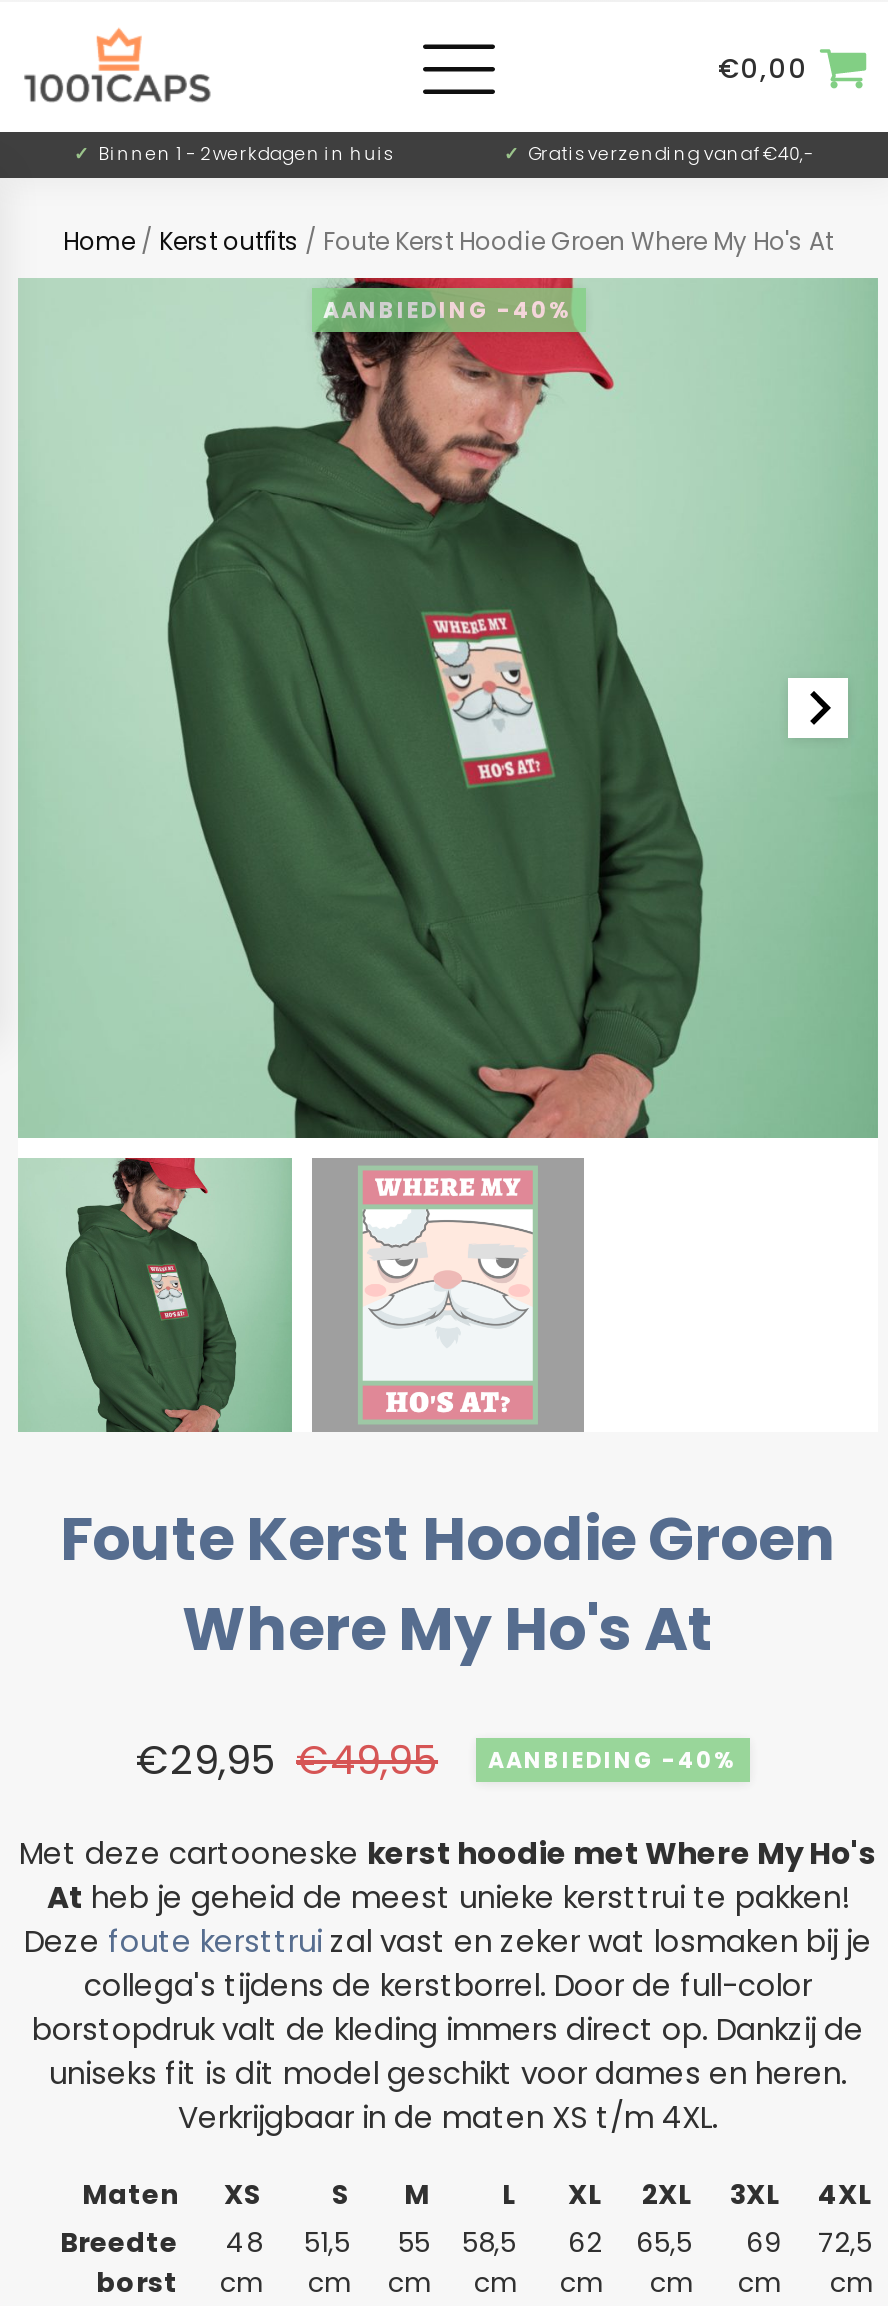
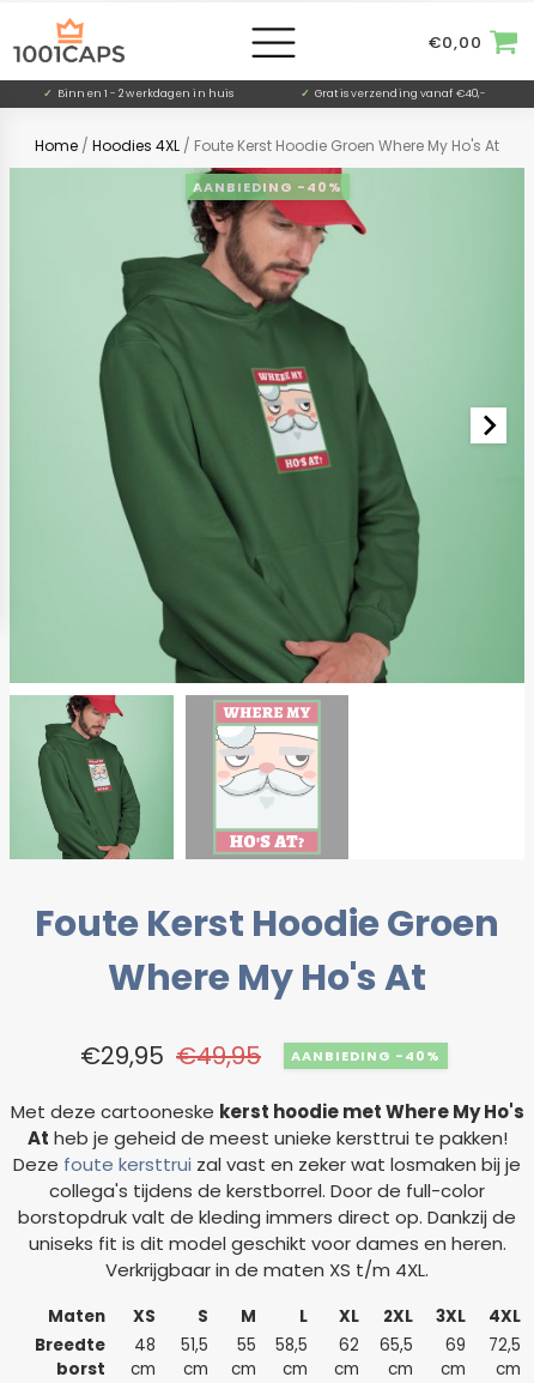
[63,225,833,259] Home / Kerst outfits / Foute Kerst Hoodie Groen Where My Ho's At -> [35,136,499,156] Home / Hoodies 4XL / Foute Kerst Hoodie Groen Where My Ho's At

